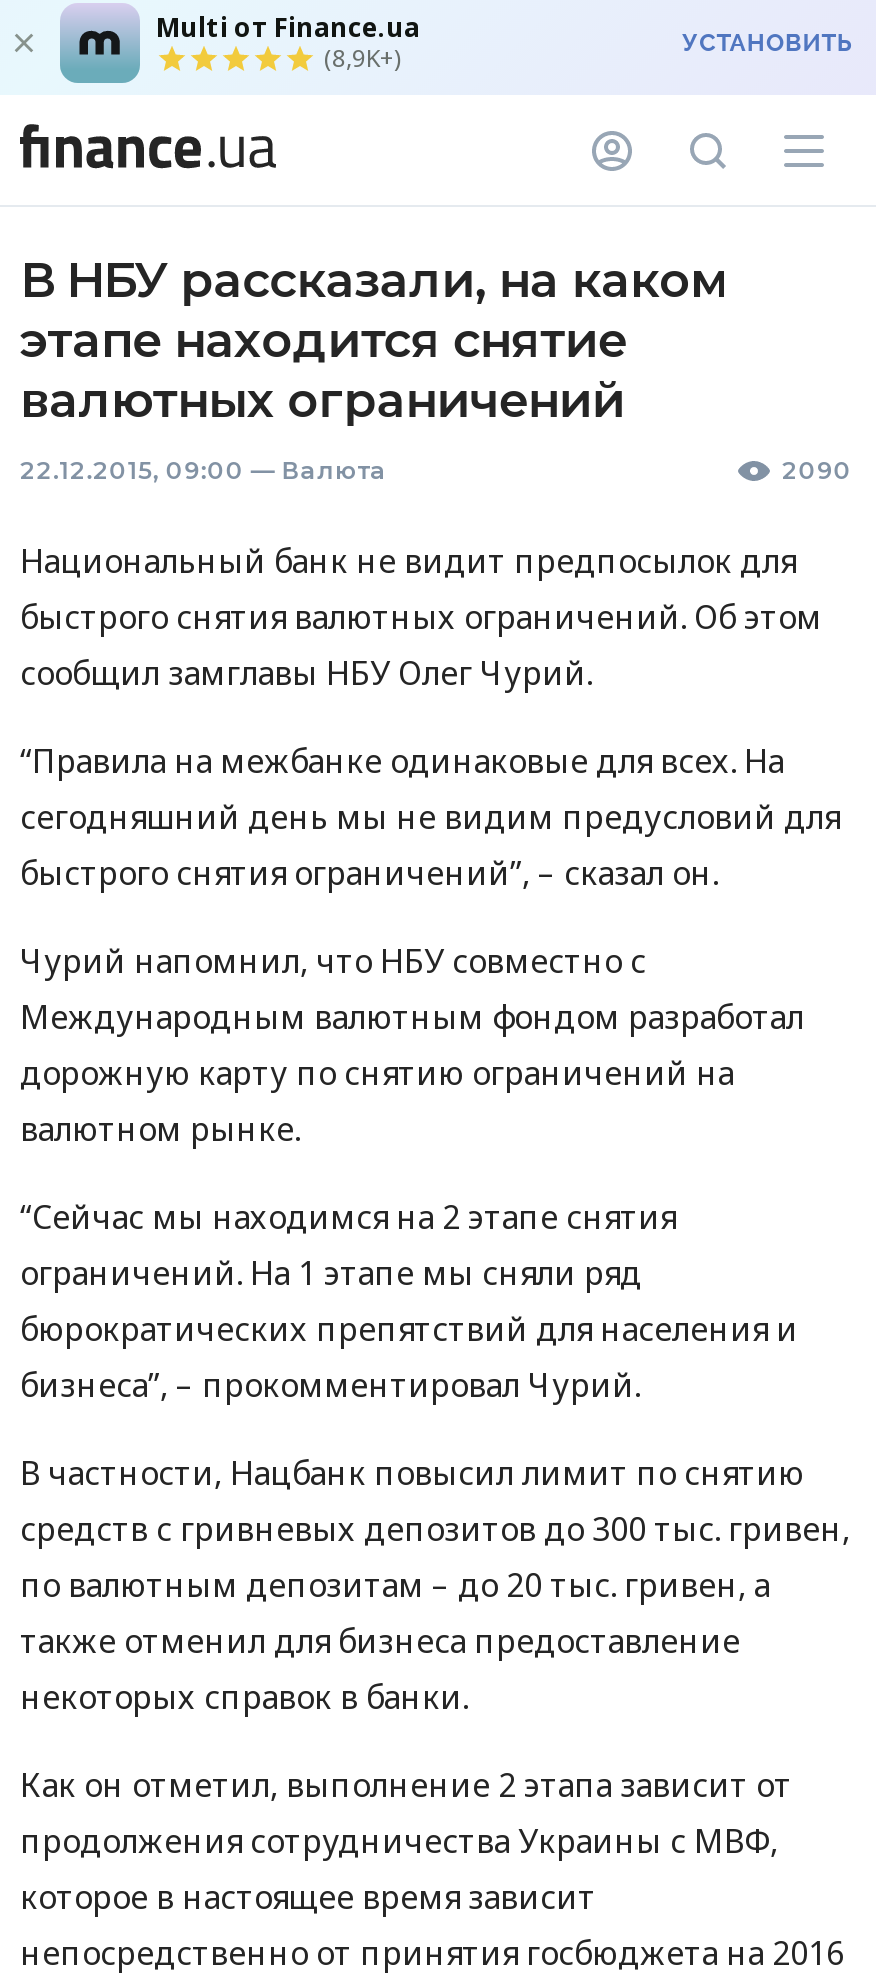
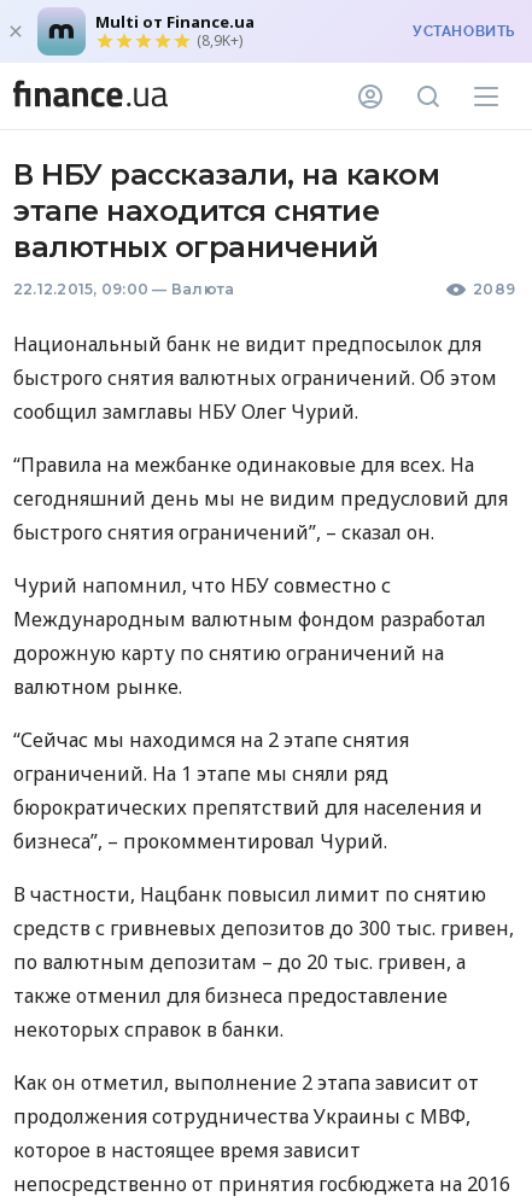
[782,455,852,485] 2090 -> [473,280,515,298] 2089

